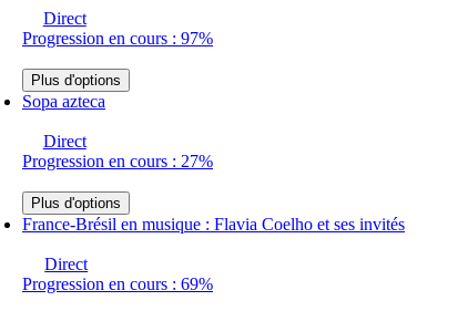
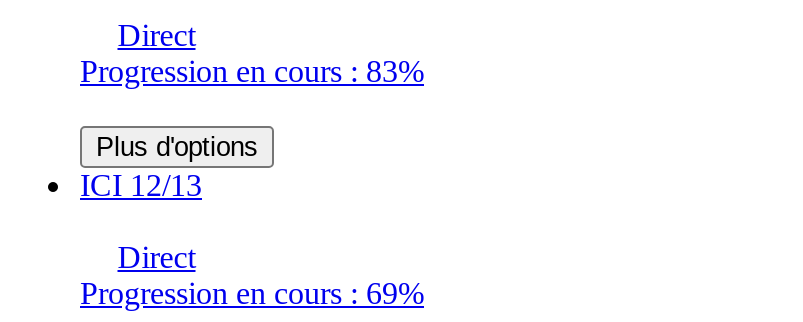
[22,29,213,48] Progression en cours : 97% -> [80,54,424,88] Progression en cours : 83%
[22,92,405,234] Sopa azteca | Direct | Progression en cours : 27% | Plus d'options | France-Brésil en musique : Flavia Coelho et ses invités -> [80,168,202,202] ICI 12/13

